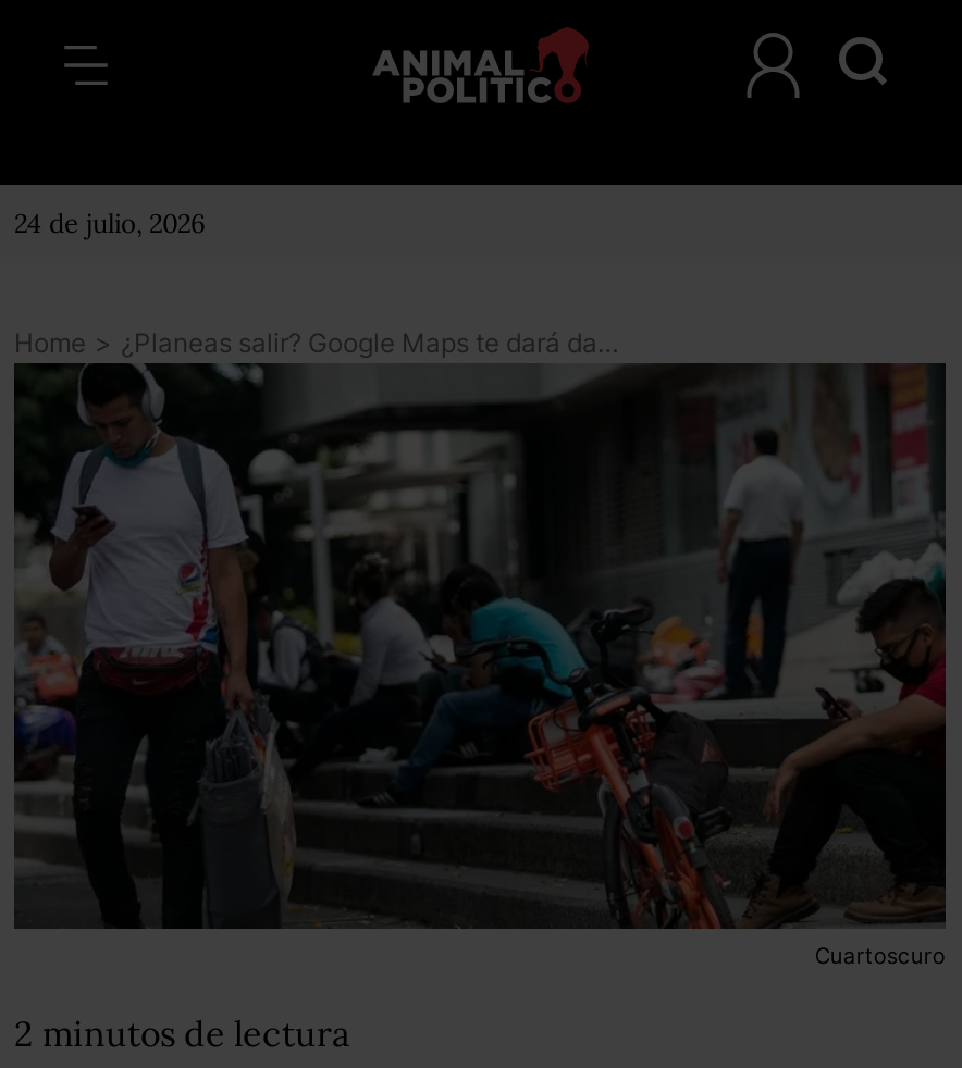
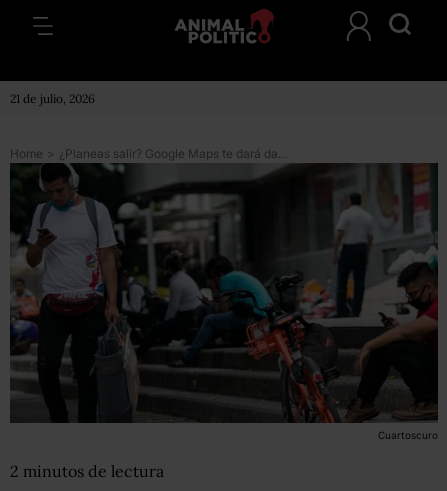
[14,207,206,239] 24 de julio, 2026 -> [10,91,95,106] 21 de julio, 2026

